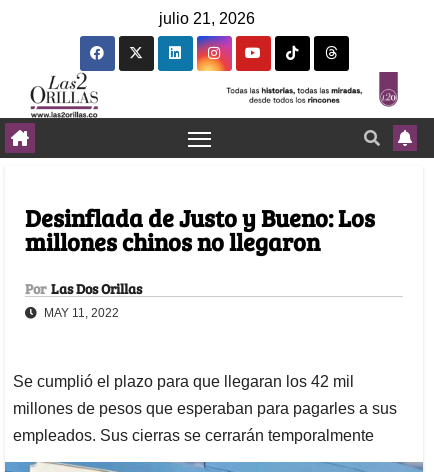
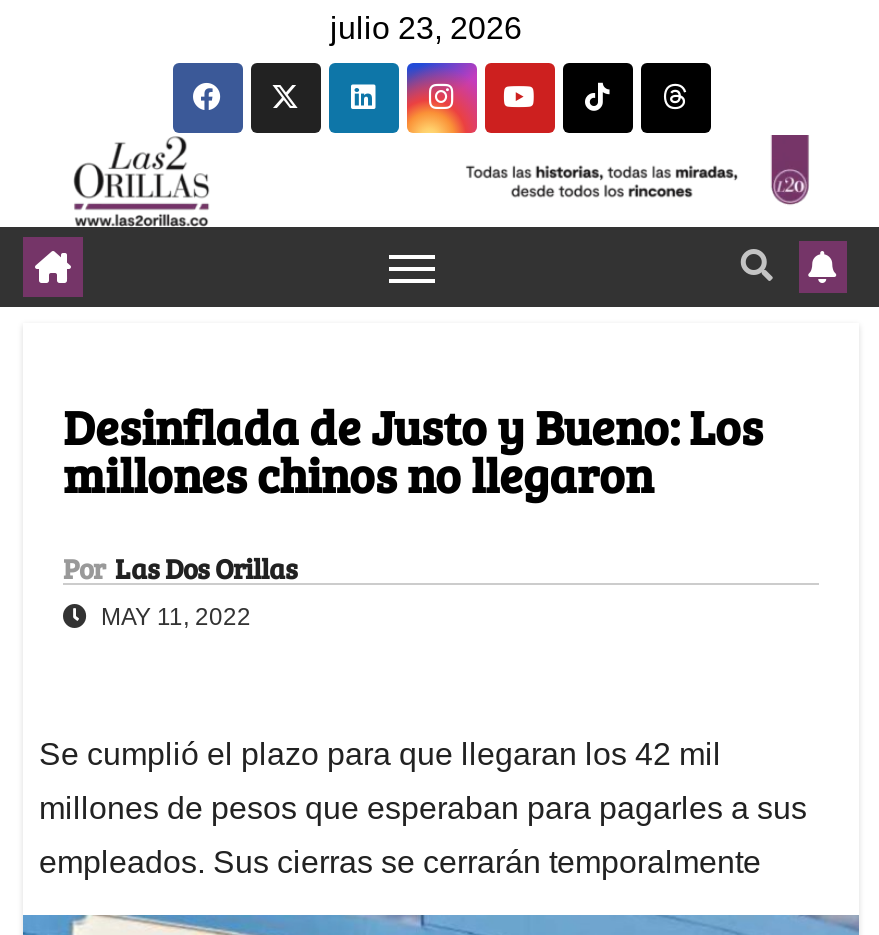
[158,10,254,27] julio 21, 2026 -> [330,11,522,45] julio 23, 2026

